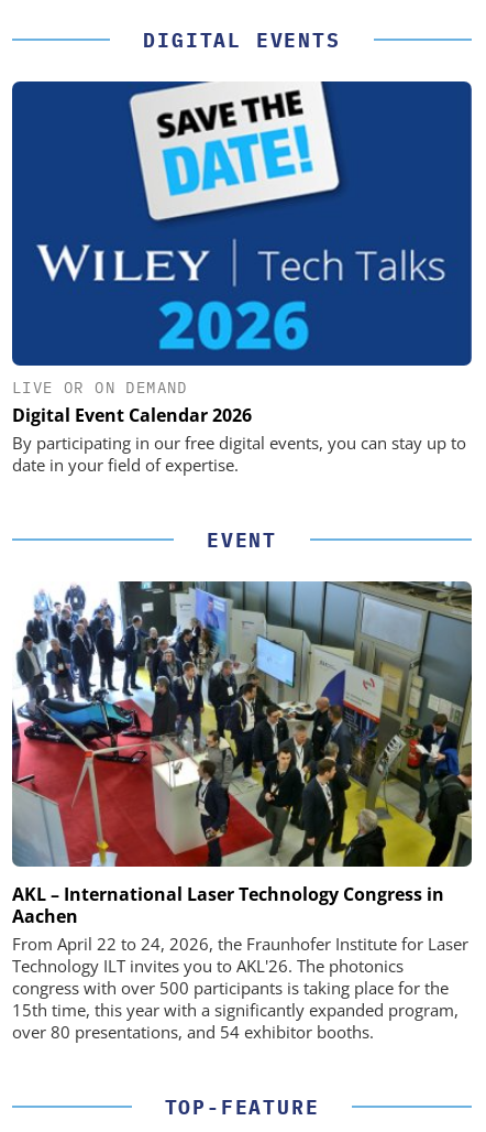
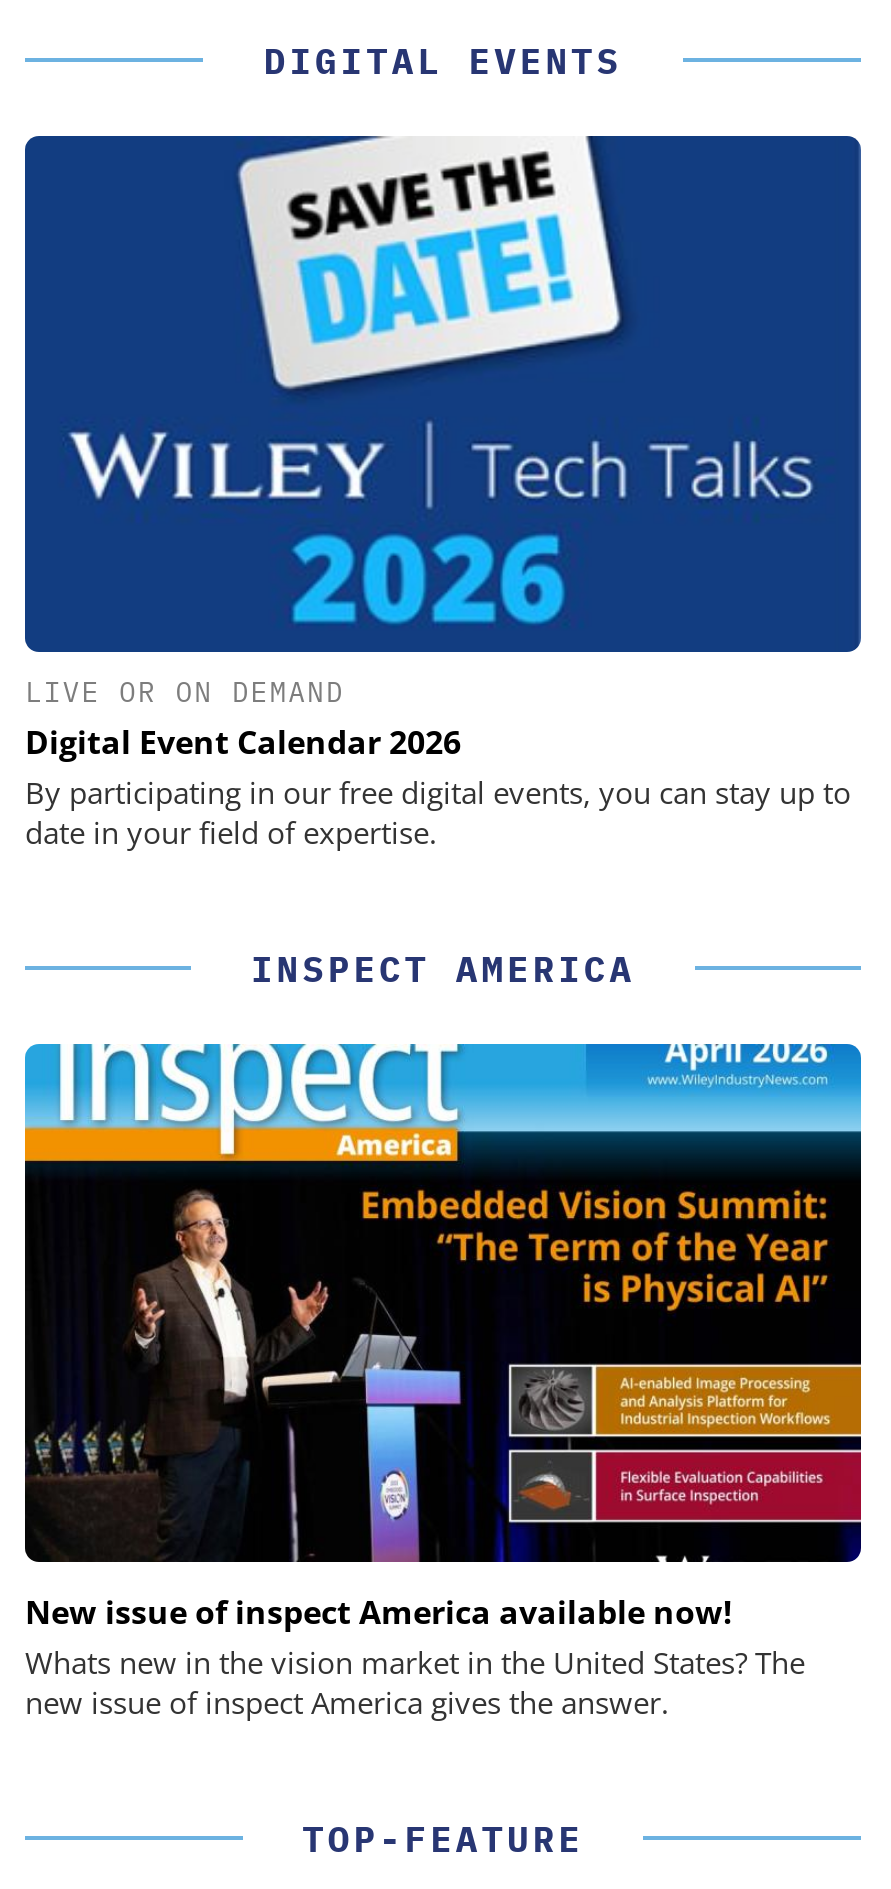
[207,528,277,553] EVENT -> [251,946,635,992] INSPECT AMERICA
[11,580,473,868] [image] -> [23,1042,863,1506] [image]
[12,882,468,1042] AKL – International Laser Technology Congress in | Aachen | From April 22 to 24, 2026, the Fraunhofer Institute for Laser | Technology ILT invites you to AKL'26. The photonics | congress with over 500 participants is taking place for the | 15th time, this year with a significantly expanded program, | over 80 presentations, and 54 exhibitor booths. -> [25,1589,805,1721] New issue of inspect America available now! | Whats new in the vision market in the United States? The | new issue of inspect America gives the answer.

